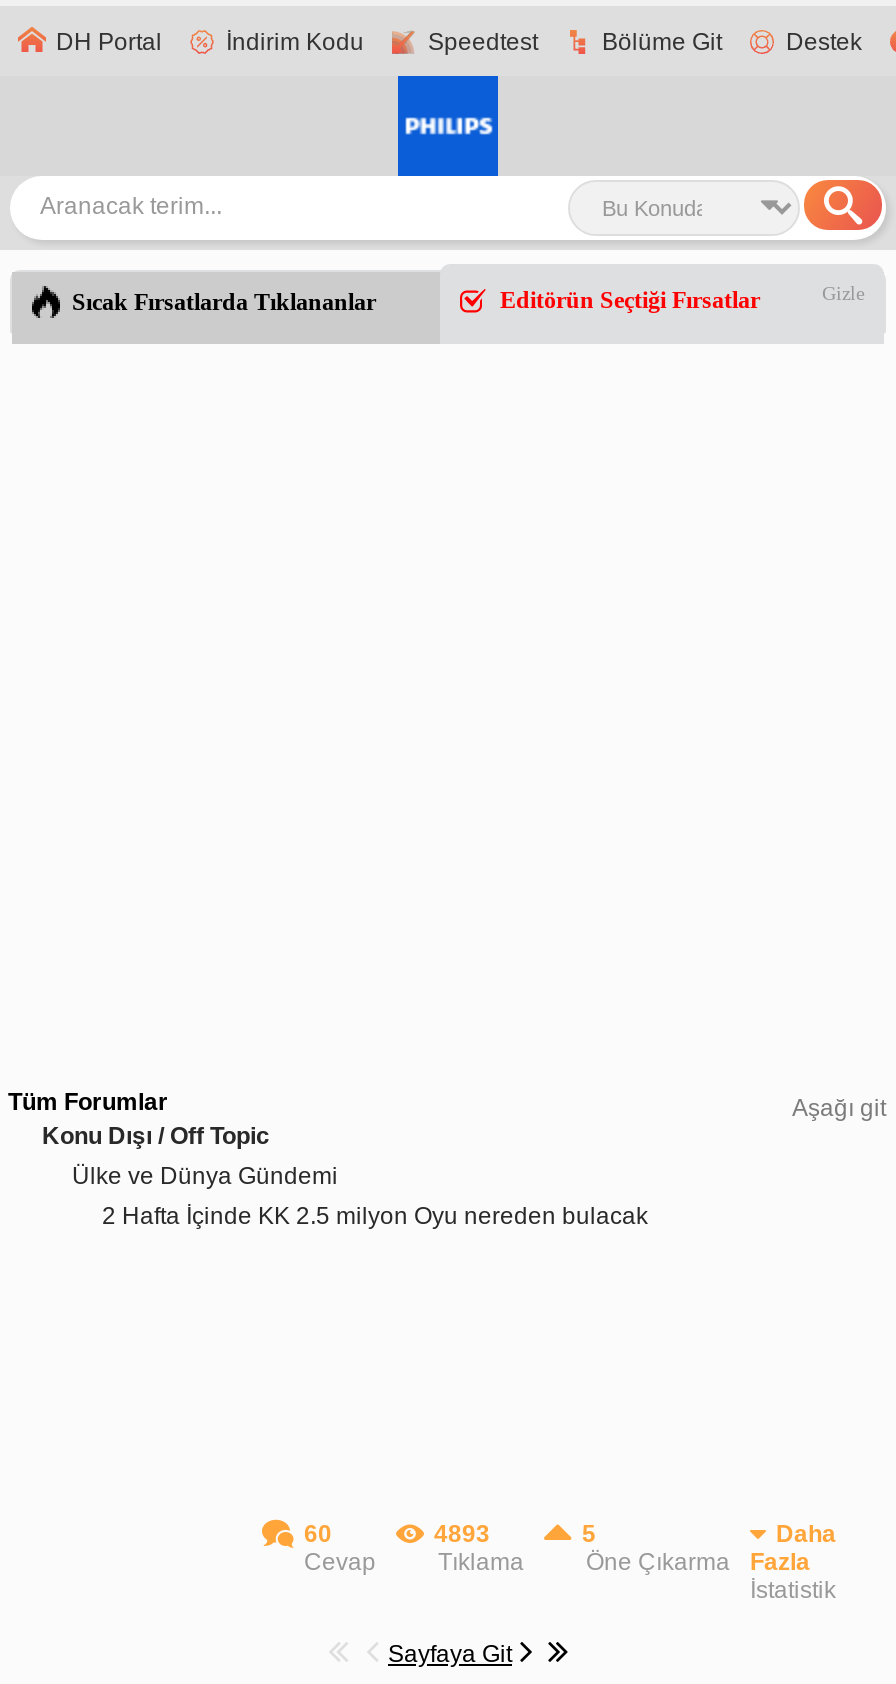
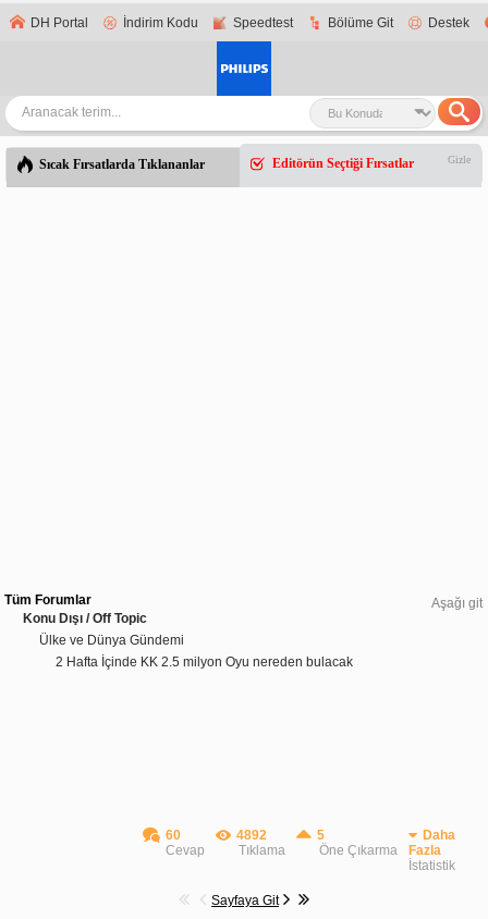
[434,1519,490,1547] 4893 -> [236,827,267,842] 4892

